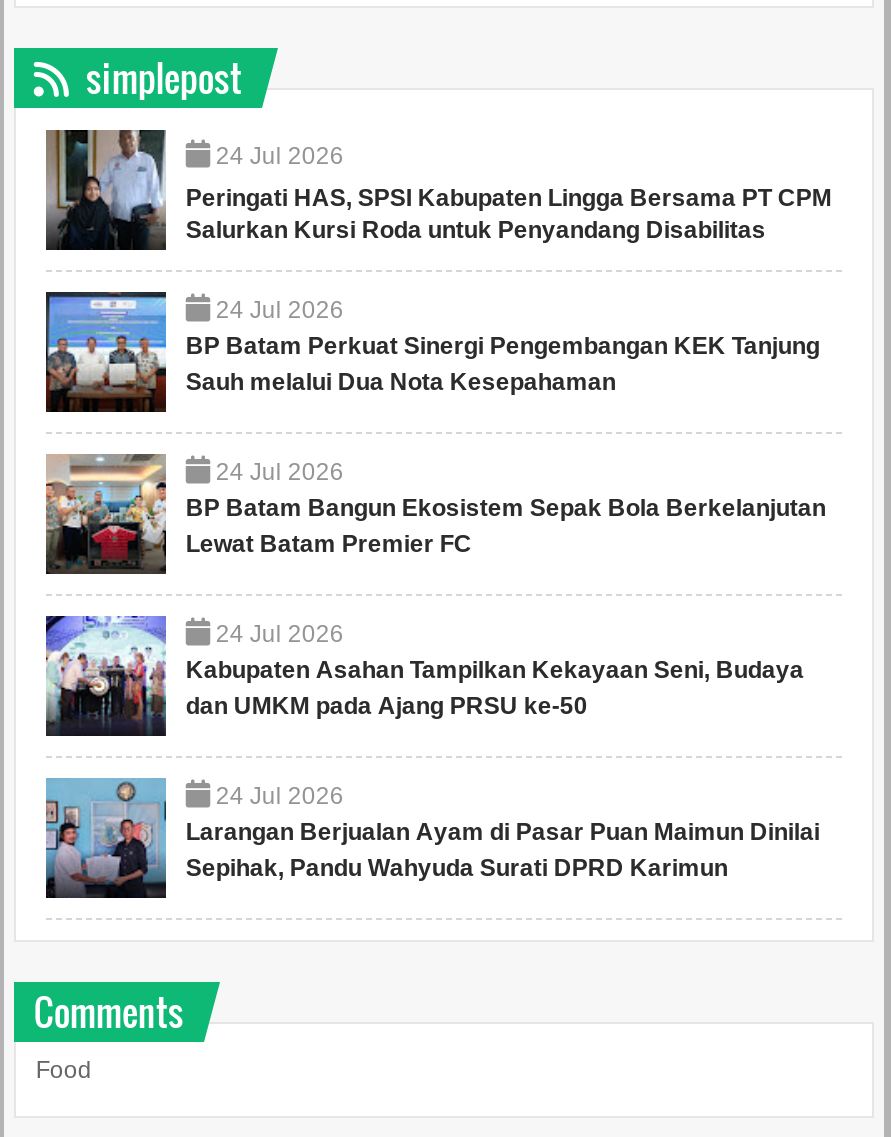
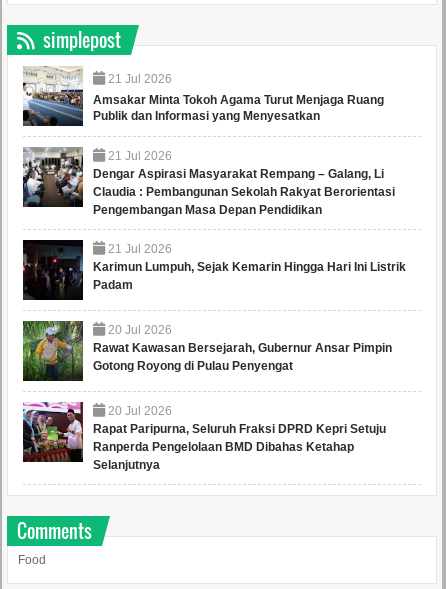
[46,128,832,248] [image] | Peringati HAS, SPSI Kabupaten Lingga Bersama PT CPM | Salurkan Kursi Roda untuk Penyandang Disabilitas -> [23,66,384,125] [image] | Amsakar Minta Tokoh Agama Turut Menjaga Ruang | Publik dan Informasi yang Menyesatkan
[216,141,344,169] 24 Jul 2026 -> [108,72,172,86] 21 Jul 2026
[46,292,820,410] [image] | 24 Jul 2026 | BP Batam Perkuat Sinergi Pengembangan KEK Tanjung | Sauh melalui Dua Nota Kesepahaman -> [23,148,395,217] [image] | 21 Jul 2026 | Dengar Aspirasi Masyarakat Rempang – Galang, Li | Claudia : Pembangunan Sekolah Rakyat Berorientasi | Pengembangan Masa Depan Pendidikan
[44,452,826,576] [image] | 24 Jul 2026 | BP Batam Bangun Ekosistem Sepak Bola Berkelanjutan | Lewat Batam Premier FC -> [22,239,406,301] [image] | 21 Jul 2026 | Karimun Lumpuh, Sejak Kemarin Hingga Hari Ini Listrik | Padam
[44,614,804,738] [image] | 24 Jul 2026 | Kabupaten Asahan Tampilkan Kekayaan Seni, Budaya | dan UMKM pada Ajang PRSU ke-50 -> [22,320,392,382] [image] | 20 Jul 2026 | Rawat Kawasan Bersejarah, Gubernur Ansar Pimpin | Gotong Royong di Pulau Penyengat
[44,776,820,900] [image] | 24 Jul 2026 | Larangan Berjualan Ayam di Pasar Puan Maimun Dinilai | Sepihak, Pandu Wahyuda Surati DPRD Karimun -> [22,401,386,472] [image] | 20 Jul 2026 | Rapat Paripurna, Seluruh Fraksi DPRD Kepri Setuju | Ranperda Pengelolaan BMD Dibahas Ketahap | Selanjutnya

